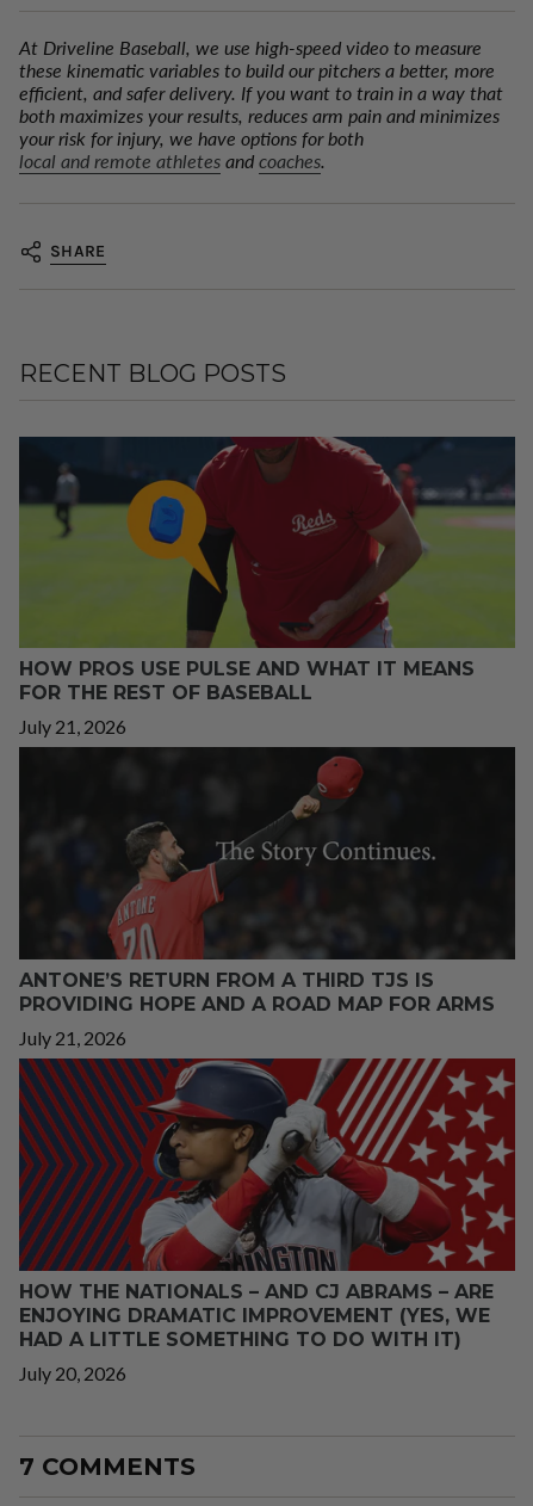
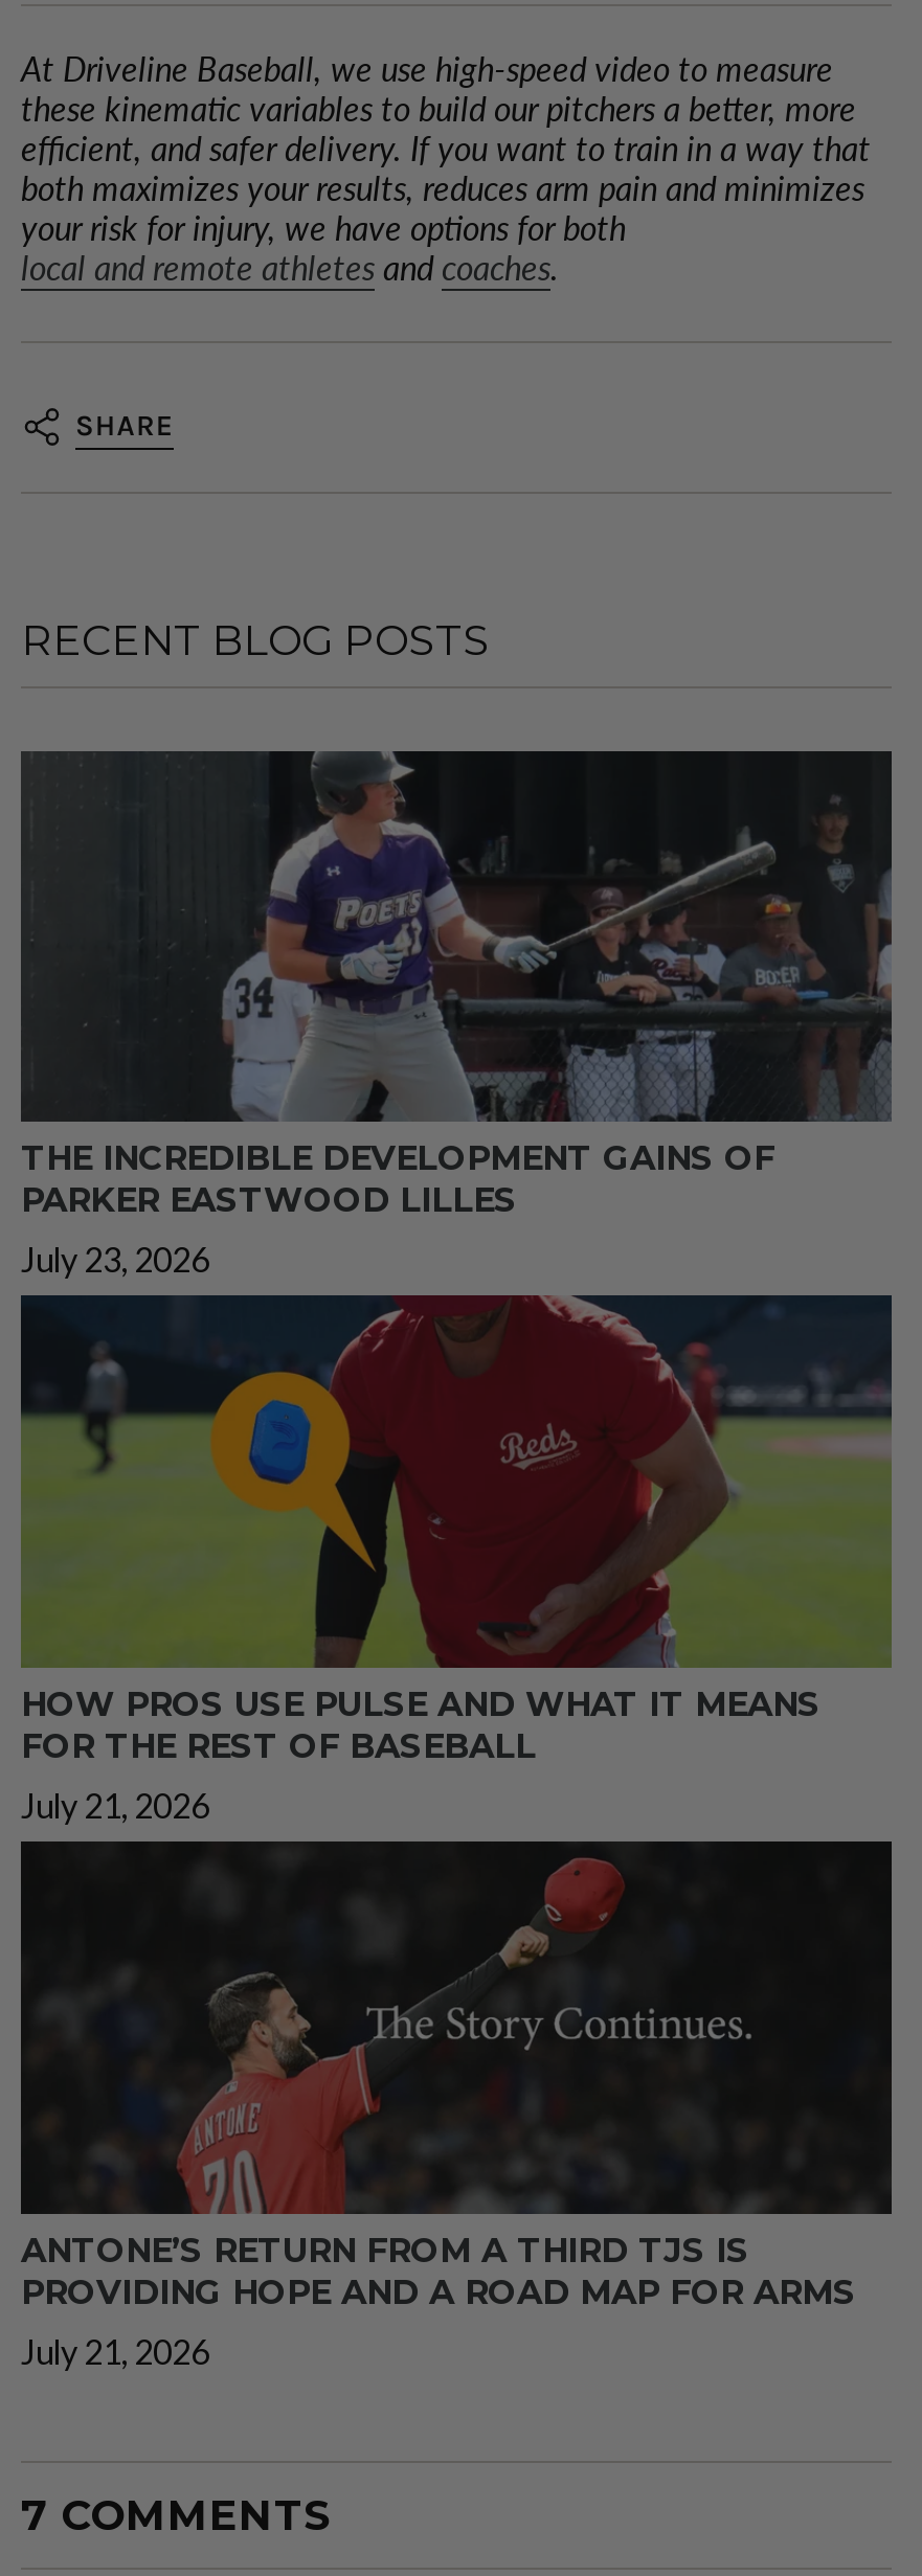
none -> [19,749,894,1279] [image] | THE INCREDIBLE DEVELOPMENT GAINS OF | PARKER EASTWOOD LILLES | July 23, 2026
moved [19,434,516,1049] -> [21,1293,894,2370]: [image] | HOW PROS USE PULSE AND WHAT IT MEANS | FOR THE REST OF BASEBALL | July 21, 2026 | ANTONE’S RETURN FROM A THIRD TJS IS | PROVIDING HOPE AND A ROAD MAP FOR ARMS | July 21, 2026
[18,1057,516,1384] [image] | HOW THE NATIONALS – AND CJ ABRAMS – ARE | ENJOYING DRAMATIC IMPROVEMENT (YES, WE | HAD A LITTLE SOMETHING TO DO WITH IT) | July 20, 2026 -> none

